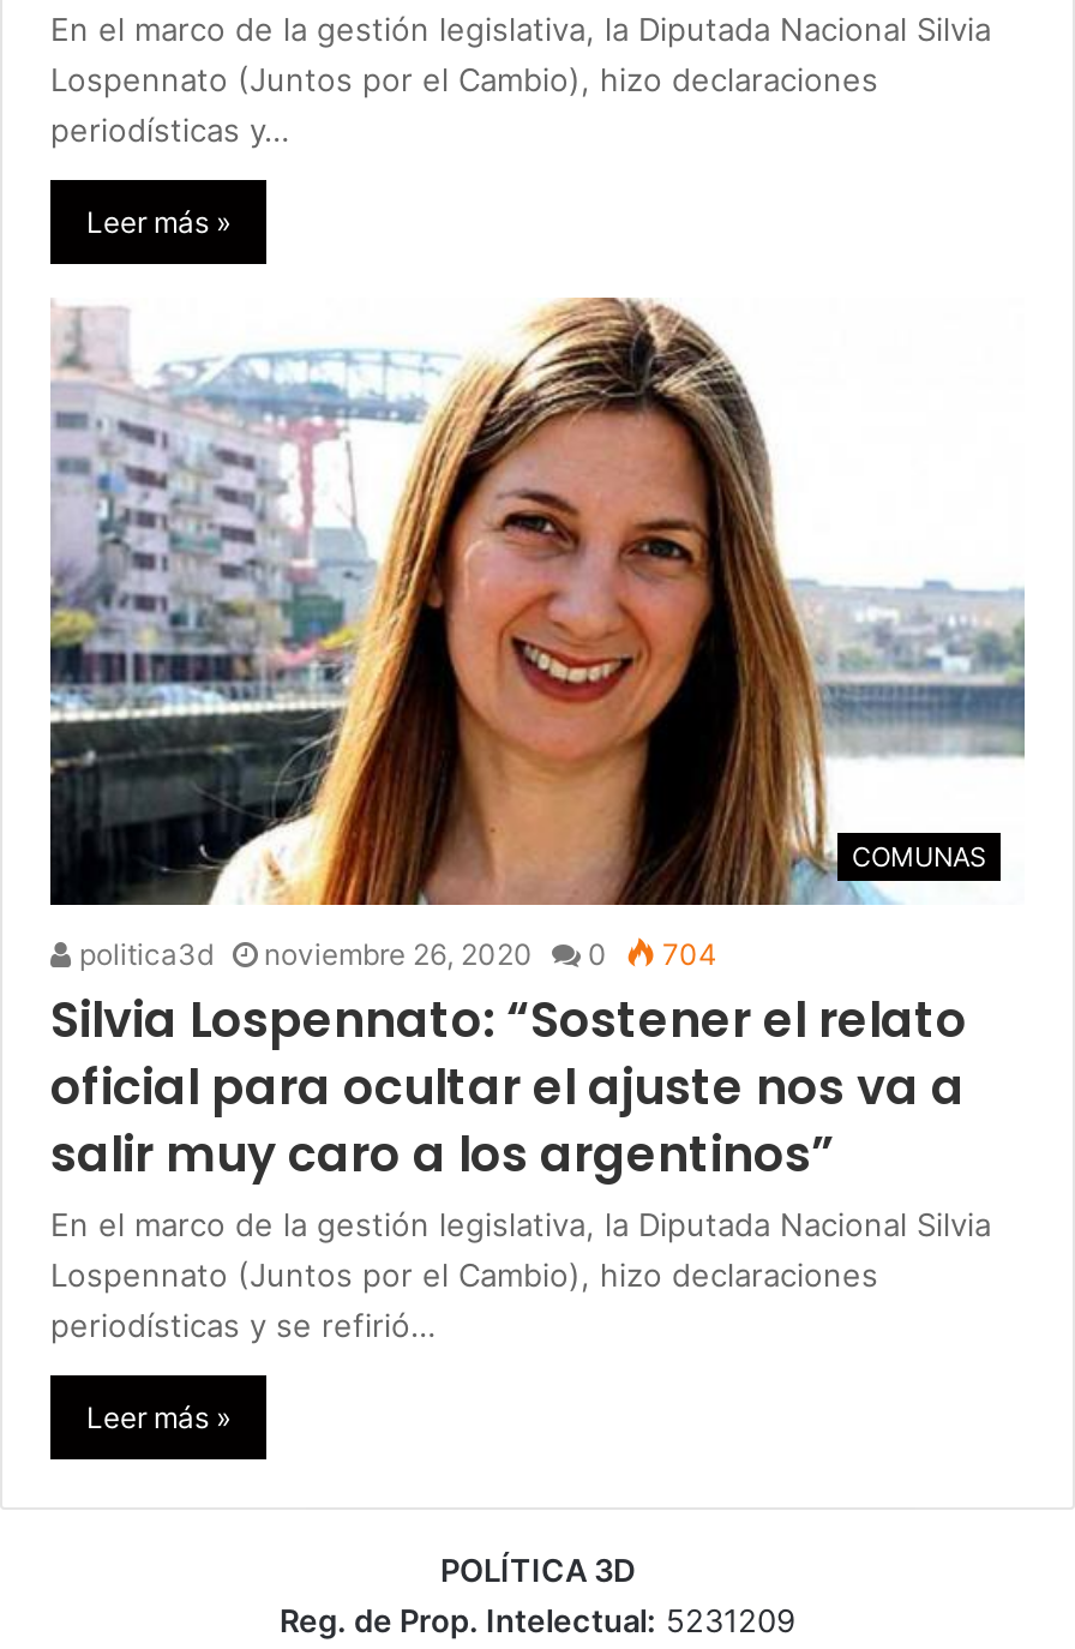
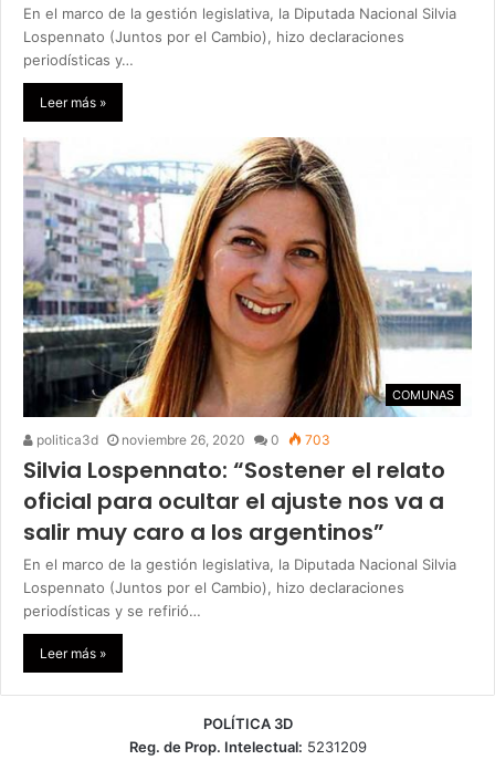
[72,937,717,973] politica3d noviembre 26, 2020 0 704 -> [33,432,330,448] politica3d noviembre 26, 2020 0 703

